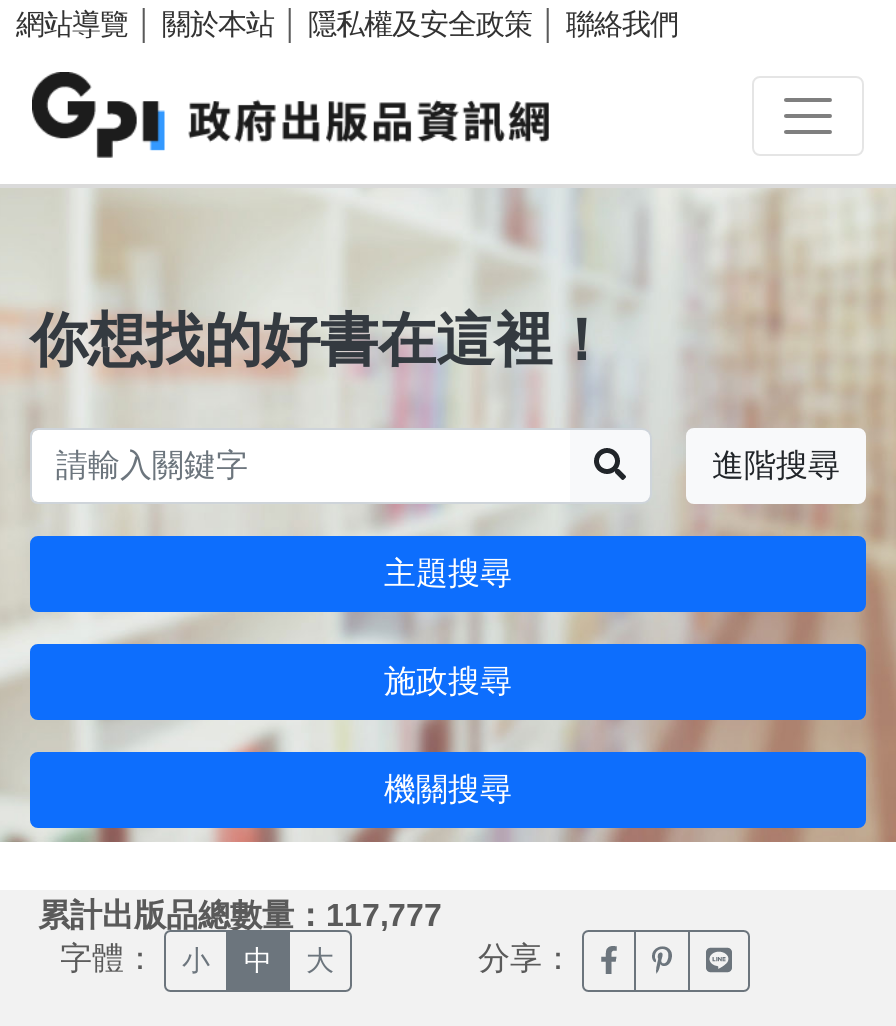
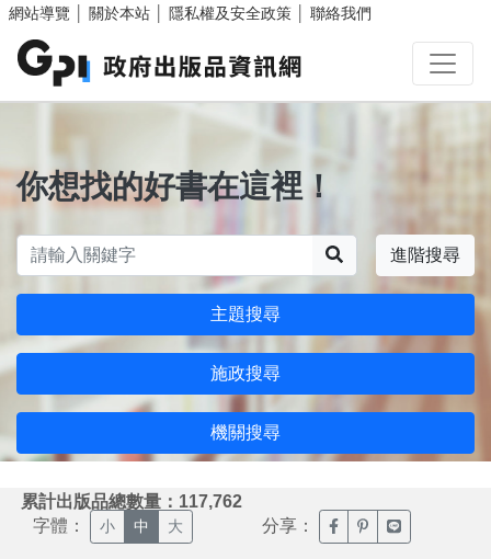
[38,897,442,931] 累計出版品總數量：117,777 -> [21,492,242,510] 累計出版品總數量：117,762

